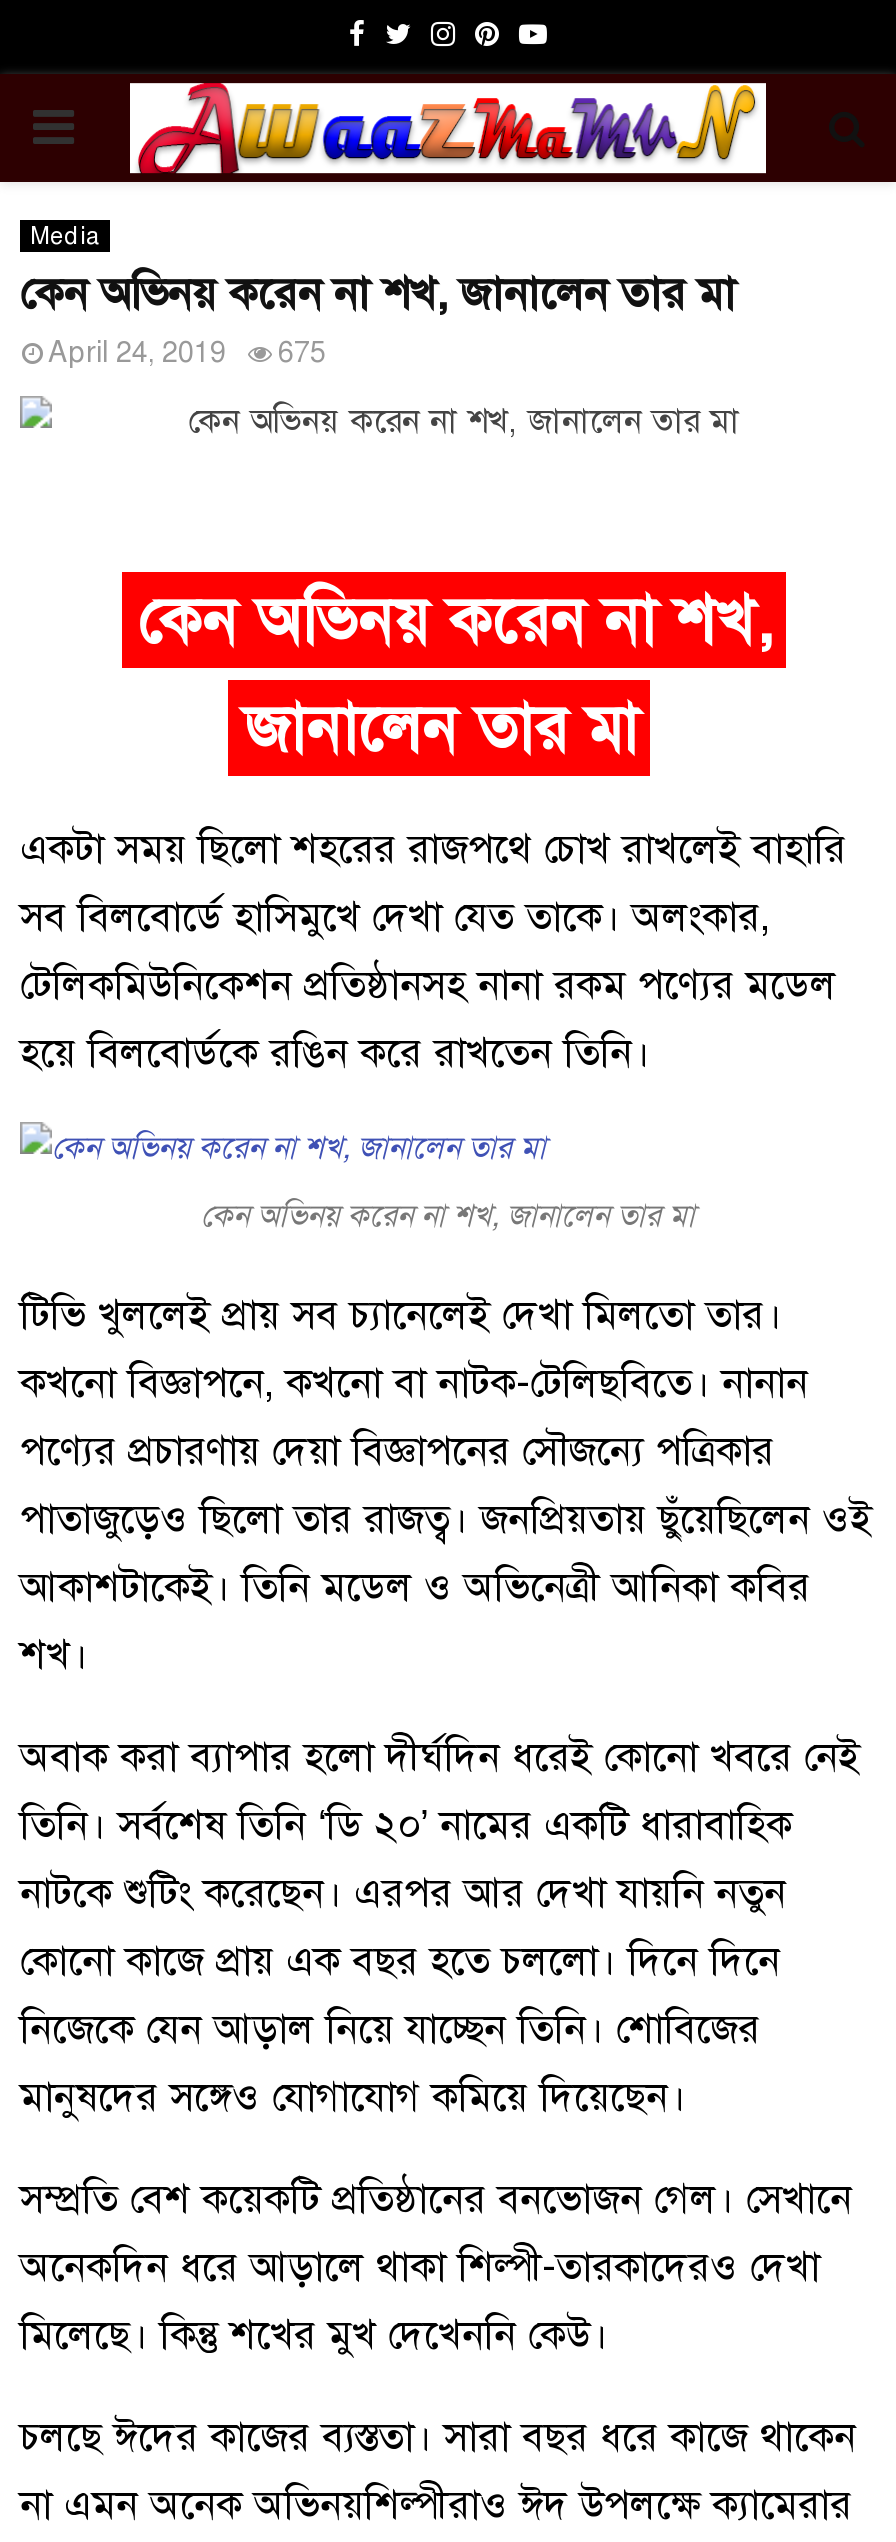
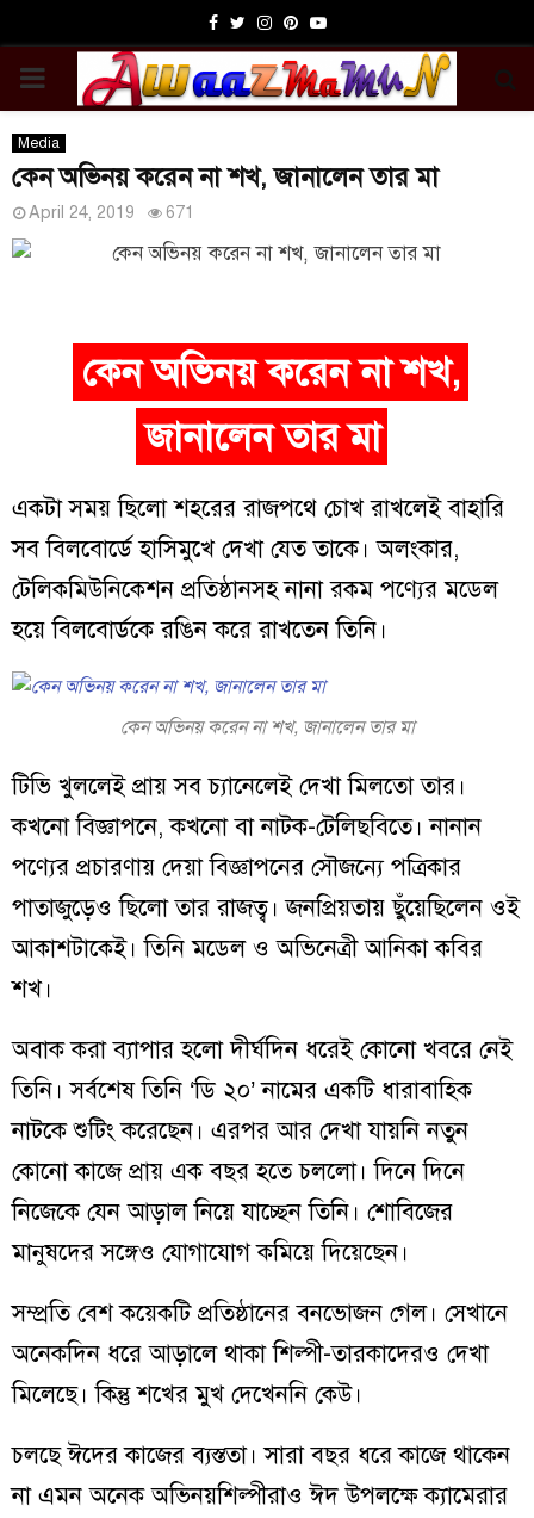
[48,334,326,370] April 24, 2019 675 -> [29,202,194,223] April 24, 2019 671

